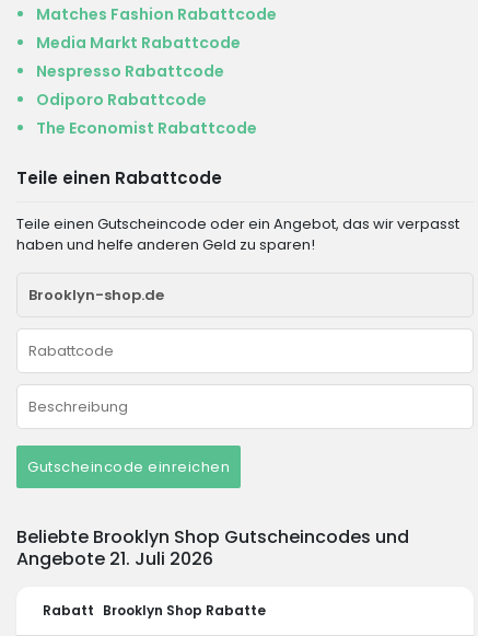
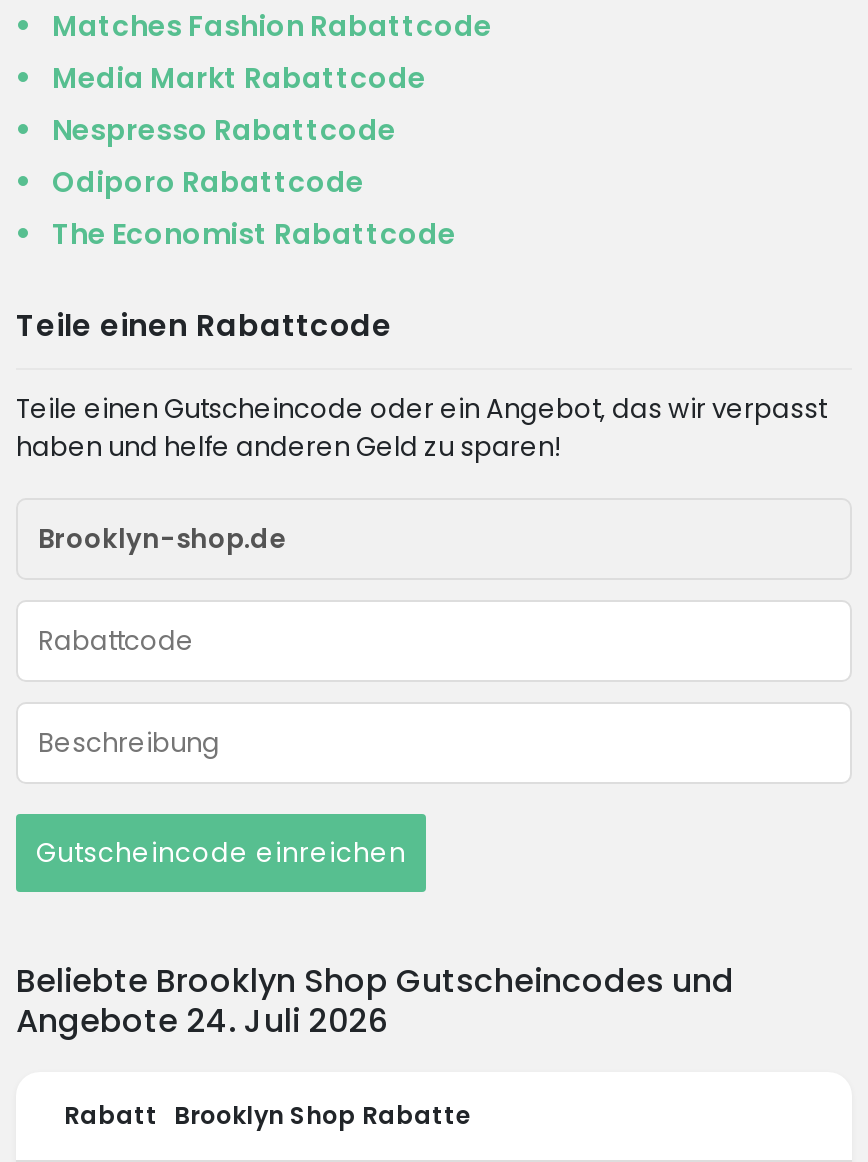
[16,546,213,571] Angebote 21. Juli 2026 -> [16,998,388,1044] Angebote 24. Juli 2026

